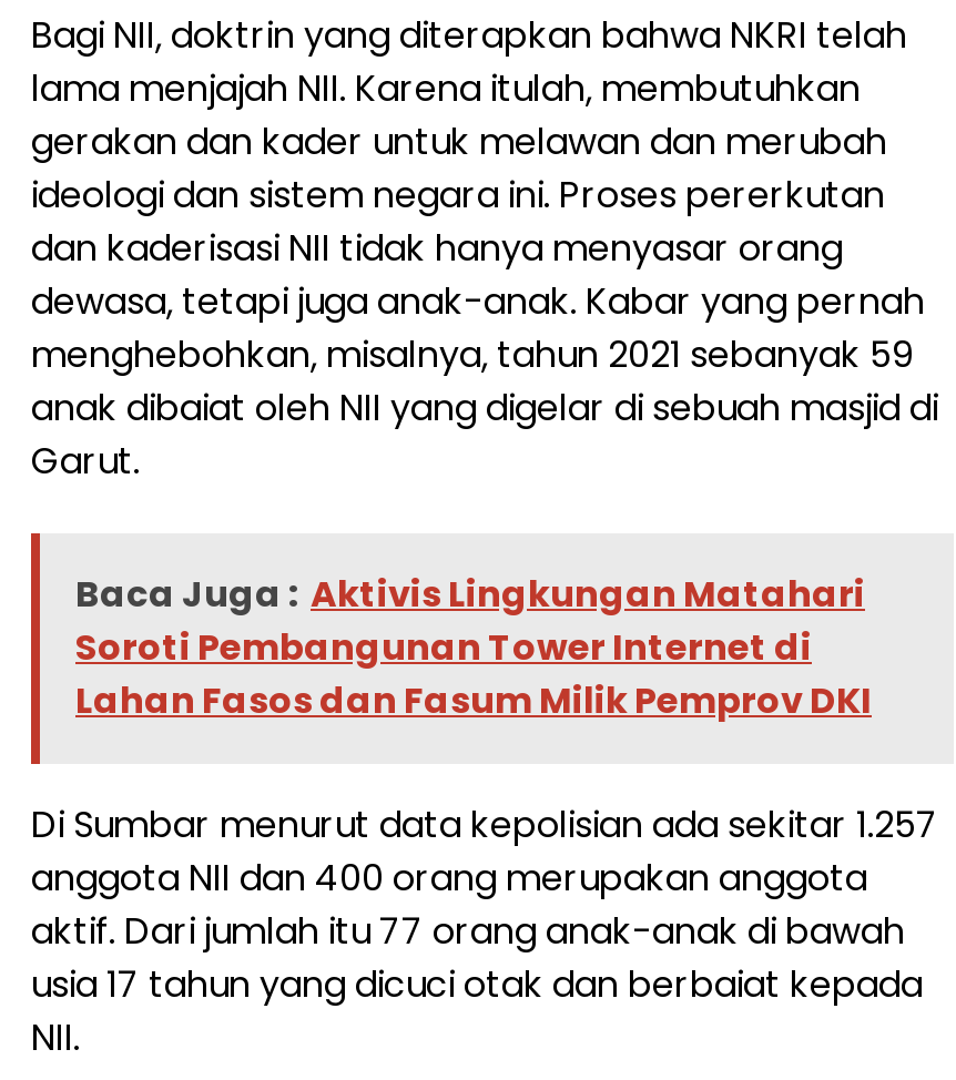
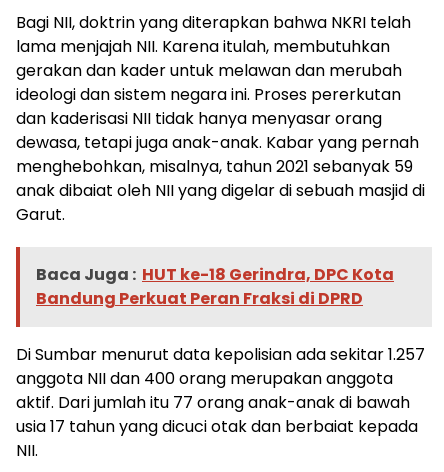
[75,568,872,726] Baca Juga : Aktivis Lingkungan Matahari | Soroti Pembangunan Tower Internet di | Lahan Fasos dan Fasum Milik Pemprov DKI -> [36,263,394,310] Baca Juga : HUT ke-18 Gerindra, DPC Kota | Bandung Perkuat Peran Fraksi di DPRD

